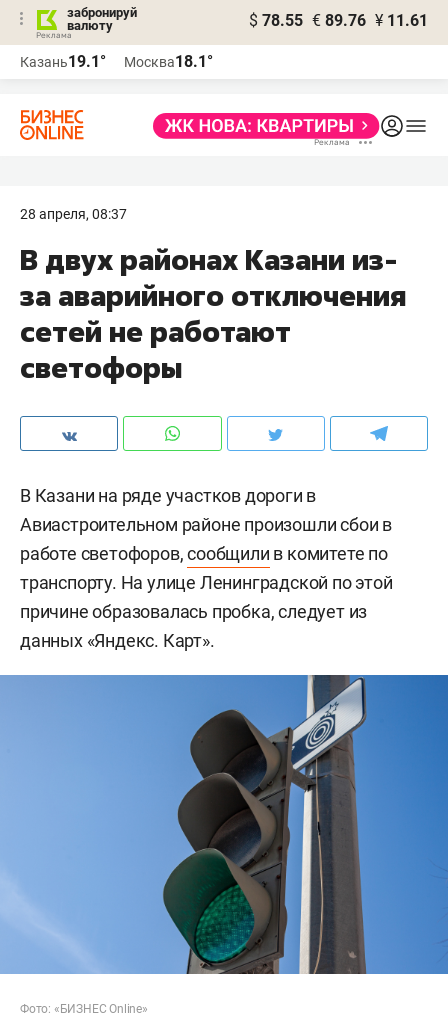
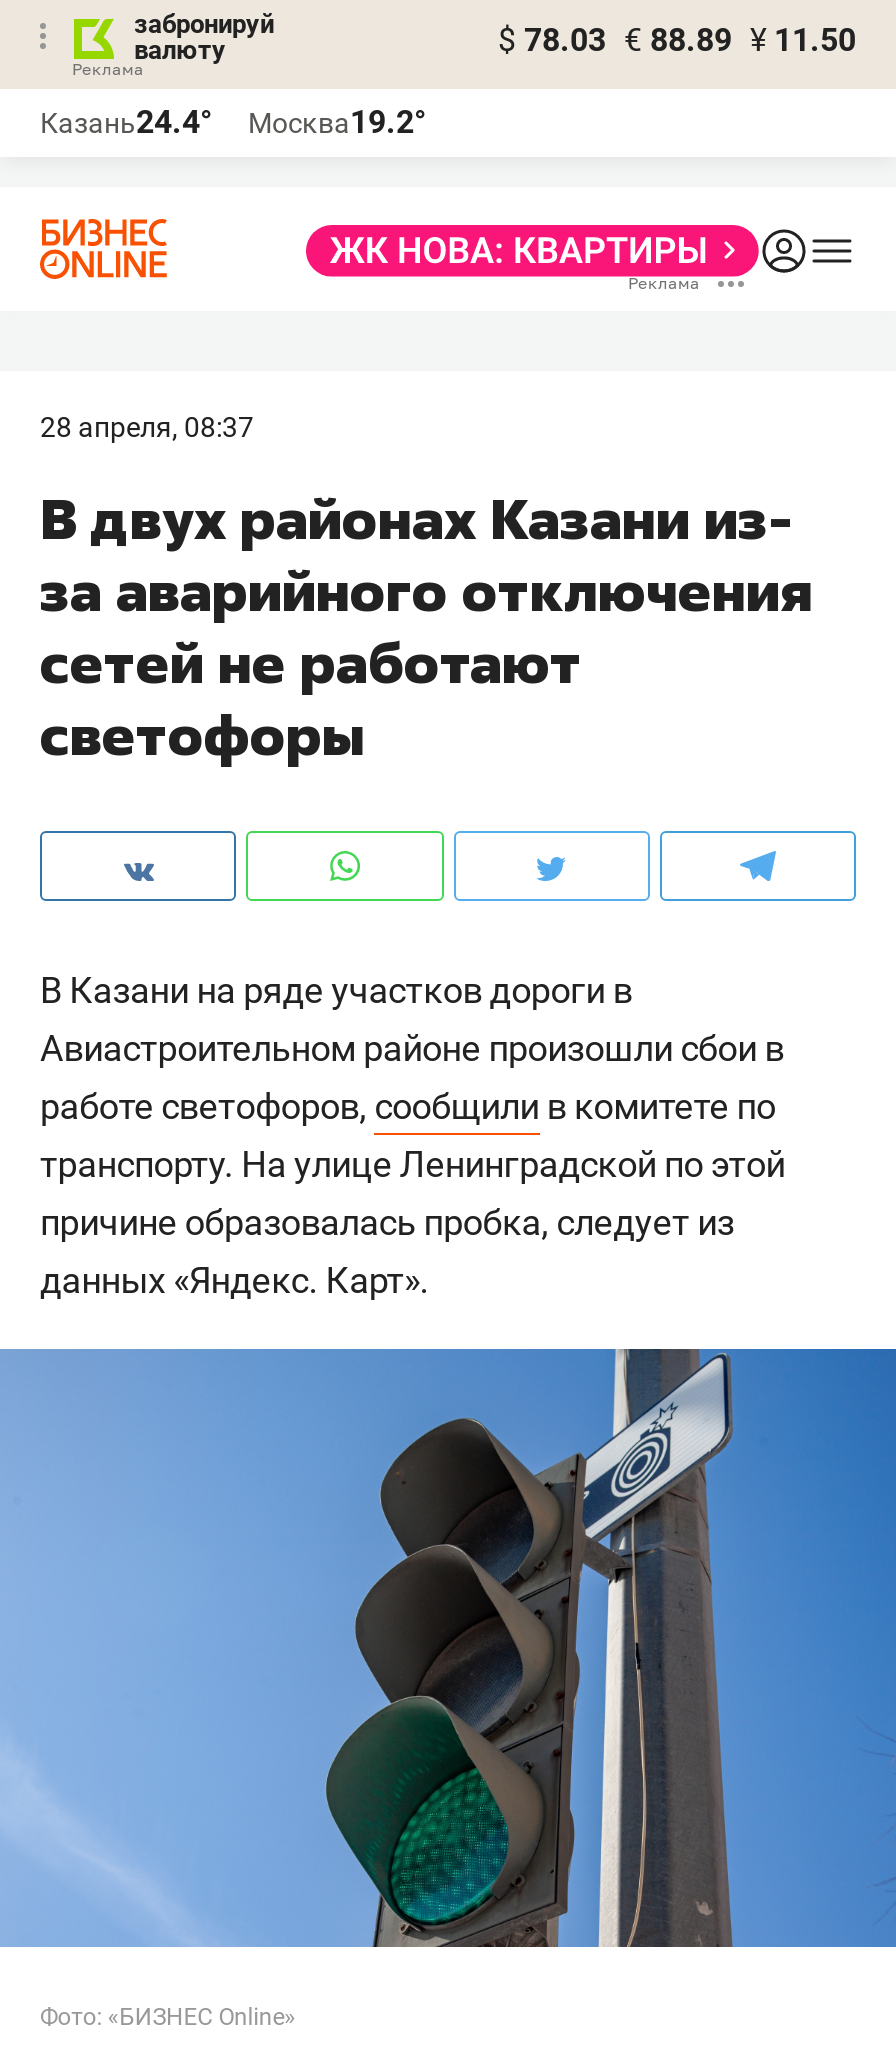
[249,11,428,30] $ 78.55 € 89.76 ¥ 11.61 -> [498,21,856,59] $ 78.03 € 88.89 ¥ 11.50
[20,52,106,71] Казань19.1° -> [40,103,212,141] Казань24.4°
[124,52,213,71] Москва18.1° -> [248,103,426,141] Москва19.2°

